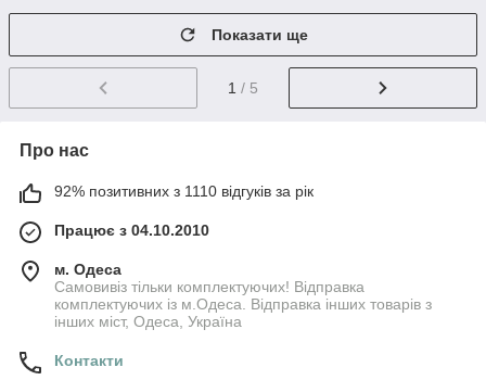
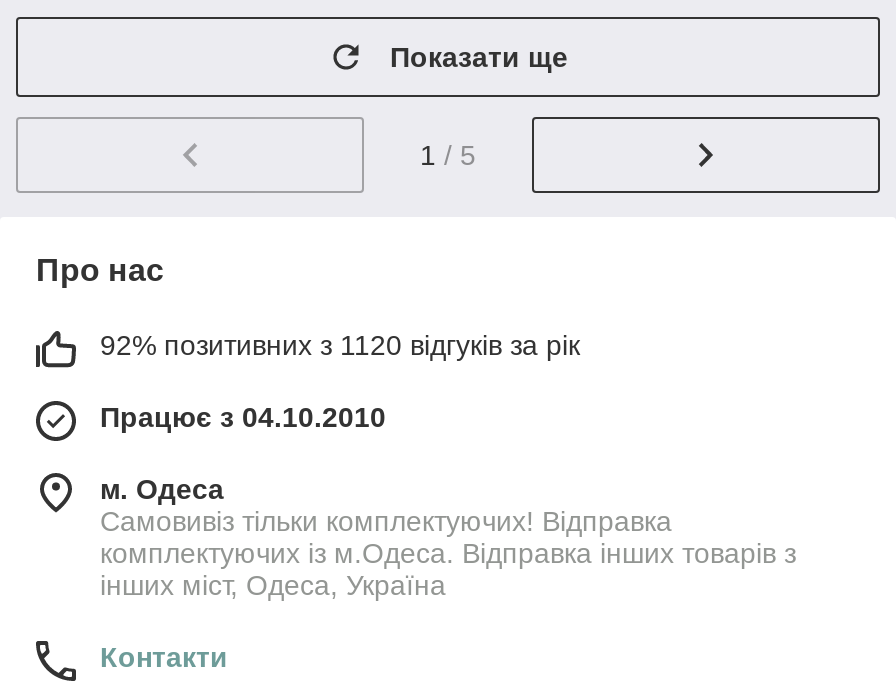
[54,182,314,200] 92% позитивних з 1110 відгуків за рік -> [100,329,580,361] 92% позитивних з 1120 відгуків за рік

